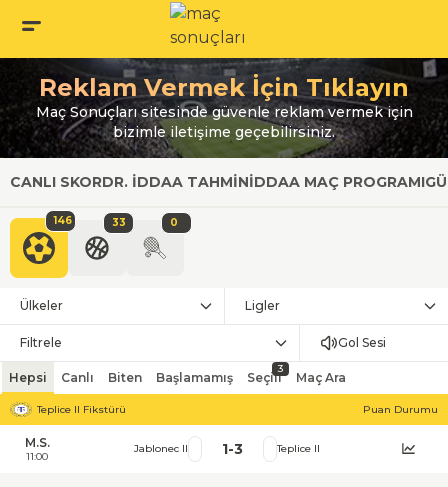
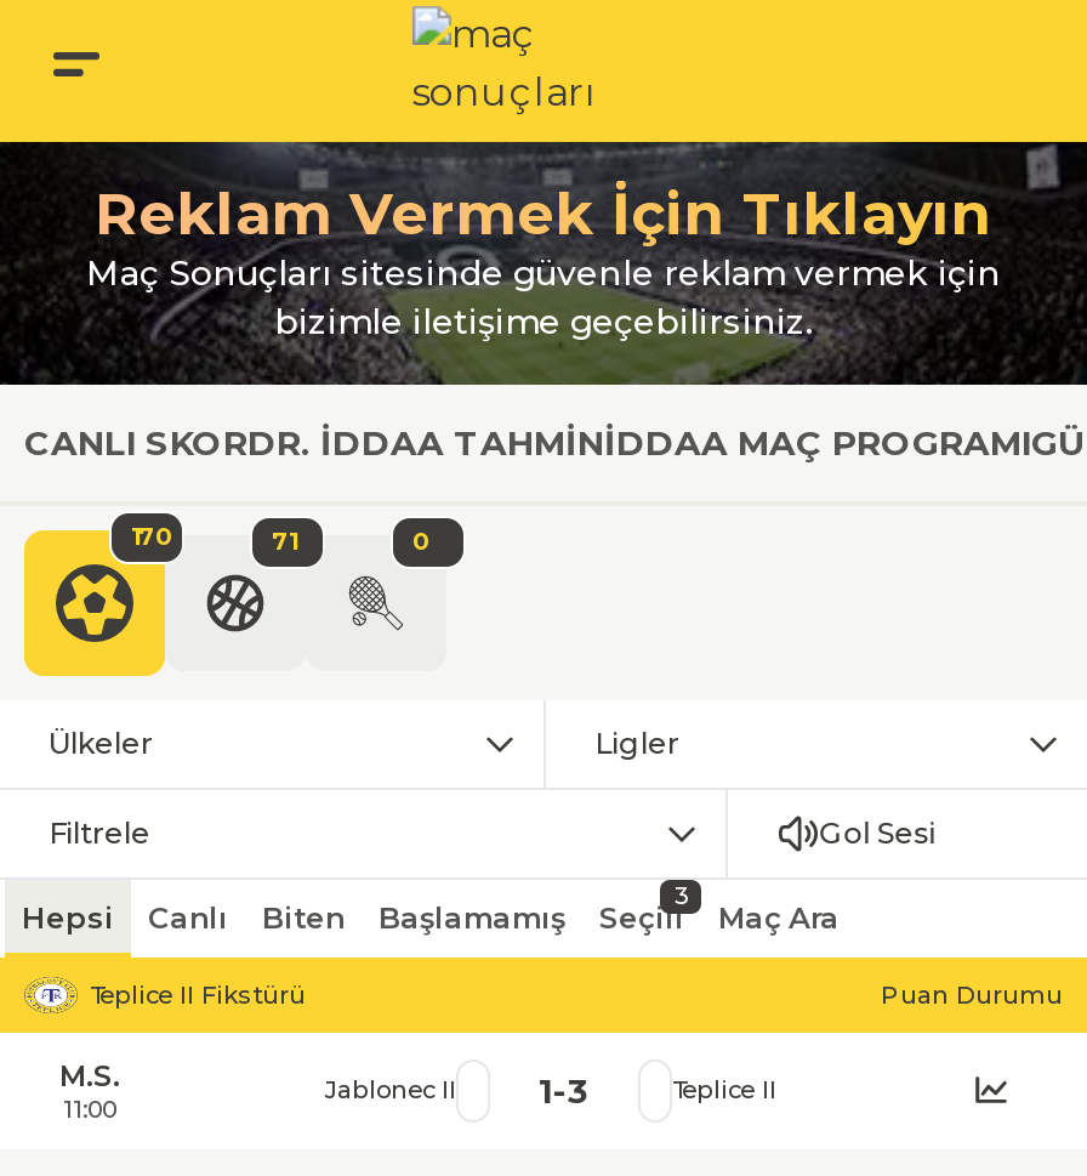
[54,214,72,227] 146 -> [131,521,175,552] 170
[112,216,126,229] 33 -> [272,525,296,557] 71

